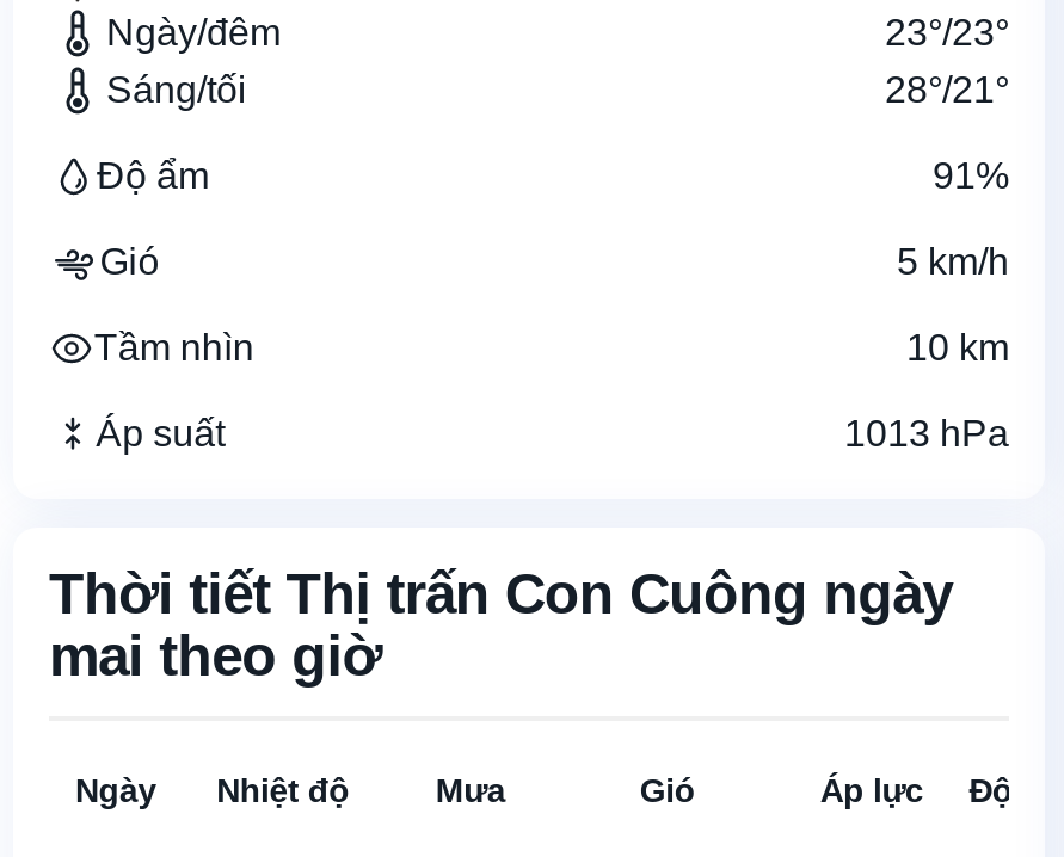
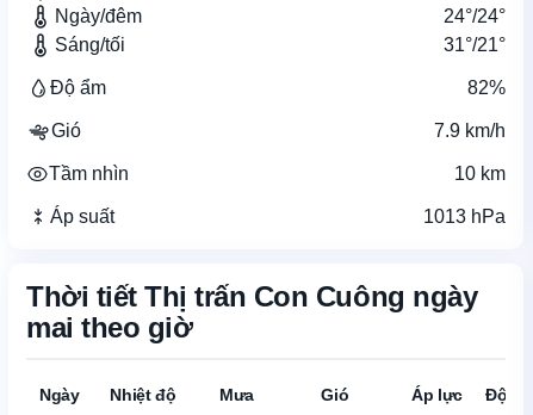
[885,12,1009,53] 23°/23° -> [444,6,506,26] 24°/24°
[885,69,1009,110] 28°/21° -> [444,35,506,55] 31°/21°
[933,155,1009,196] 91% -> [467,78,506,98] 82%
[897,241,1009,282] 5 km/h -> [434,120,506,141] 7.9 km/h

